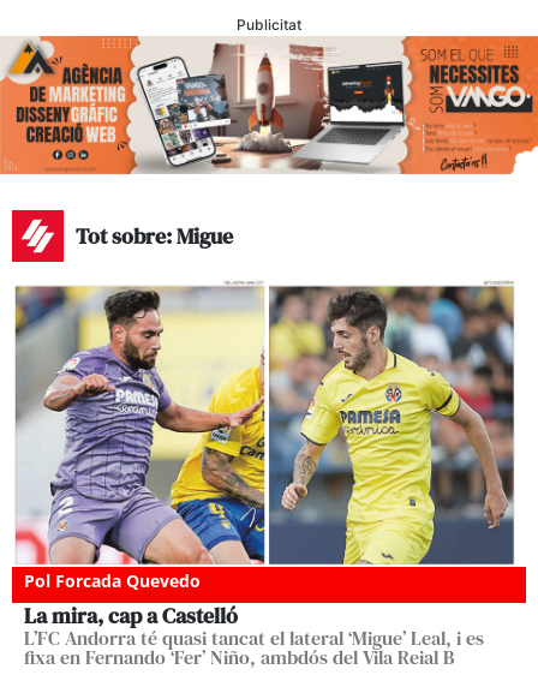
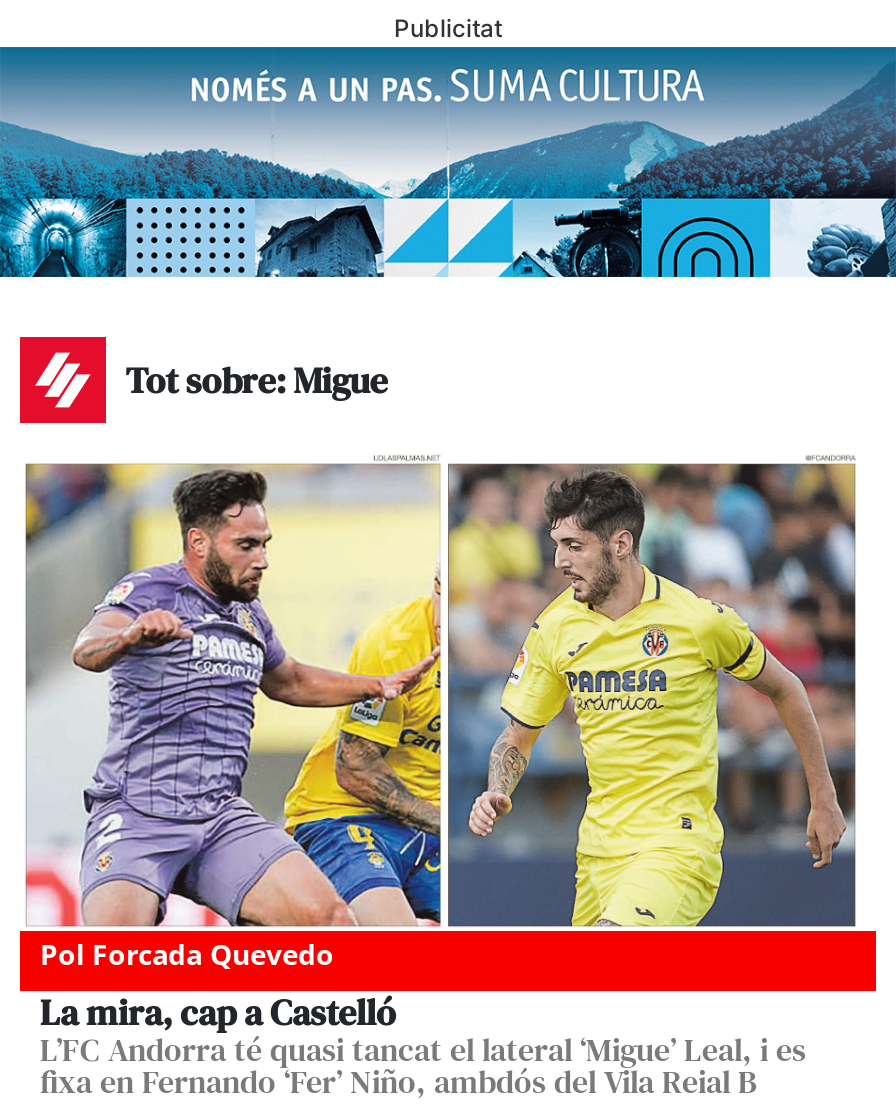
[4,35,534,175] [image] -> [6,45,890,279] [image]

